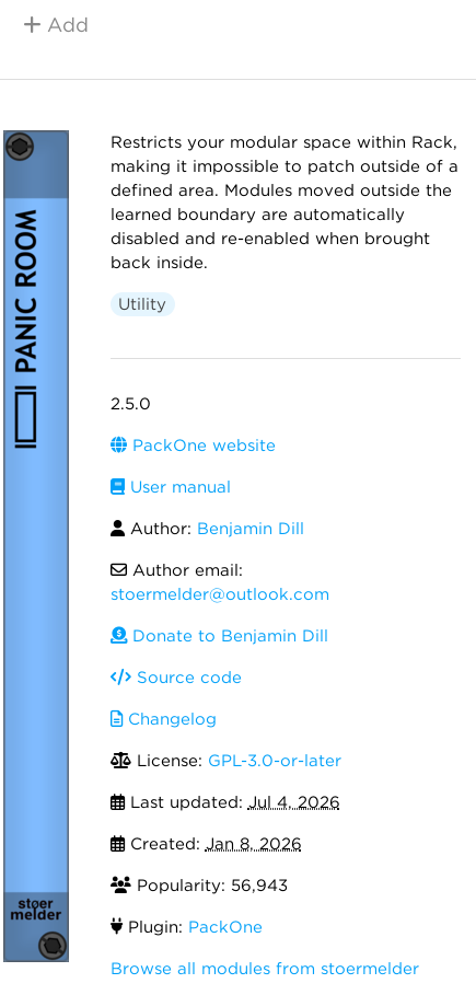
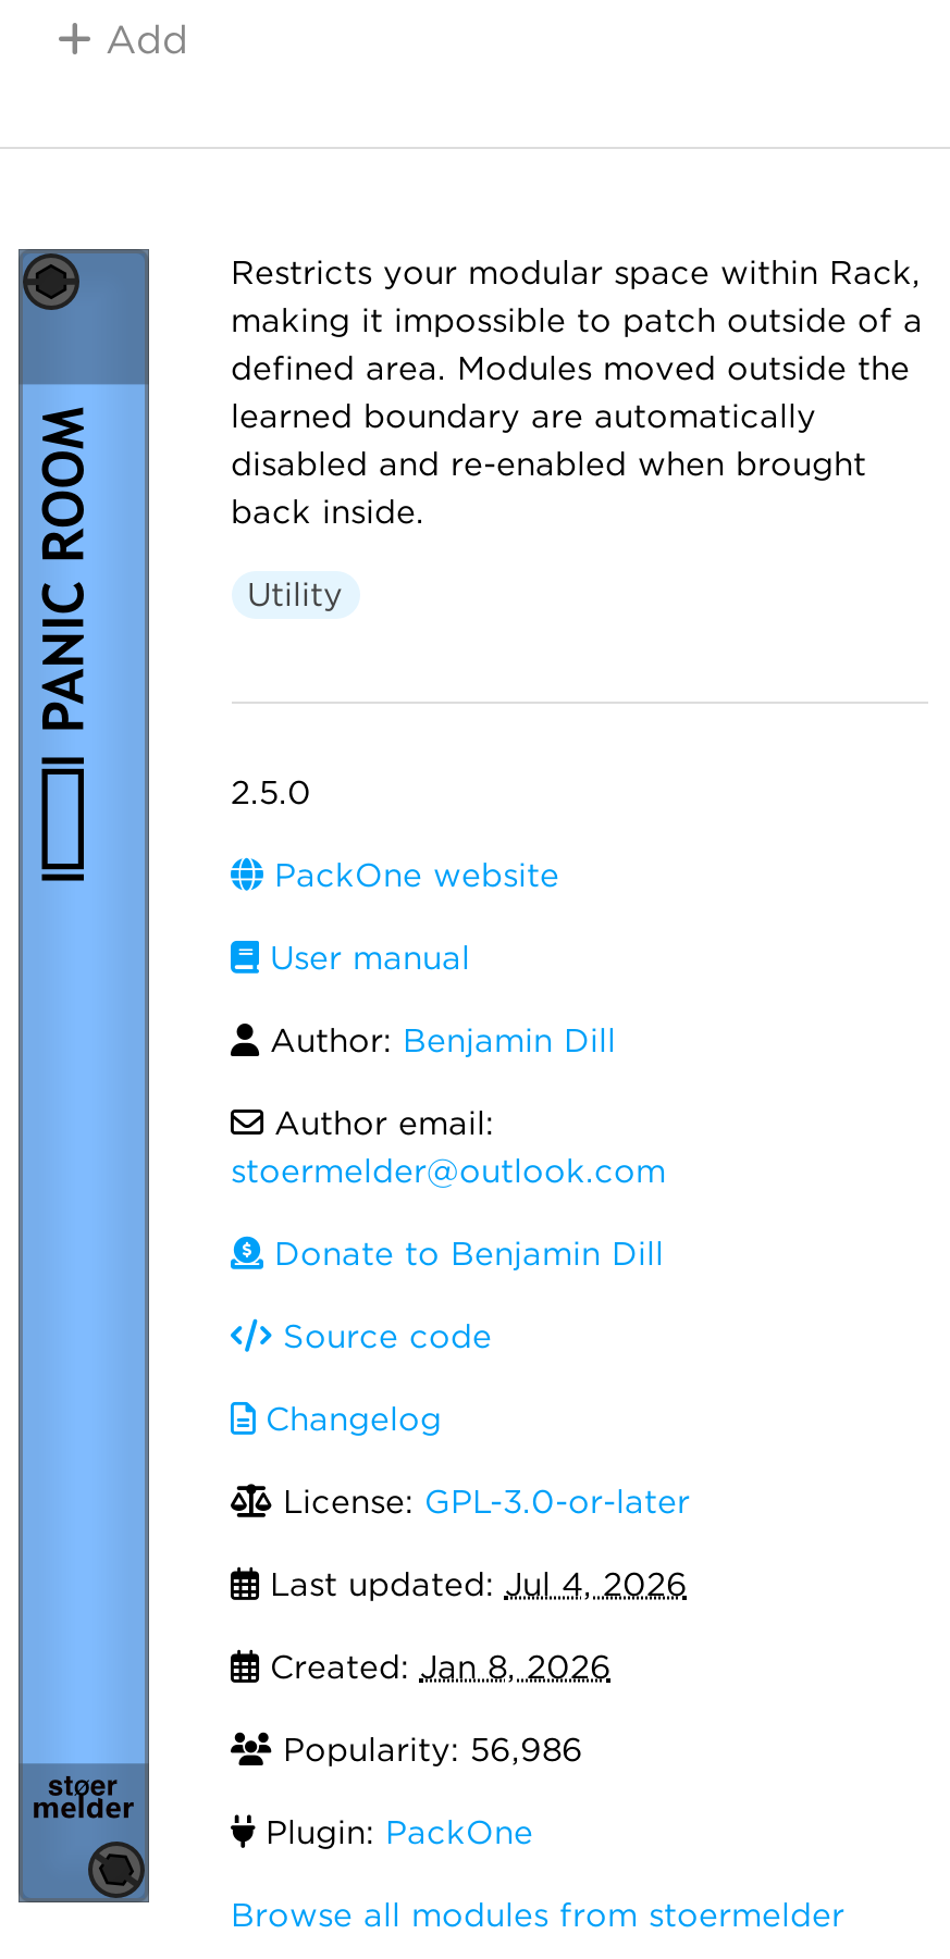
[131,876,287,895] Popularity: 56,943 -> [272,1731,583,1770] Popularity: 56,986

